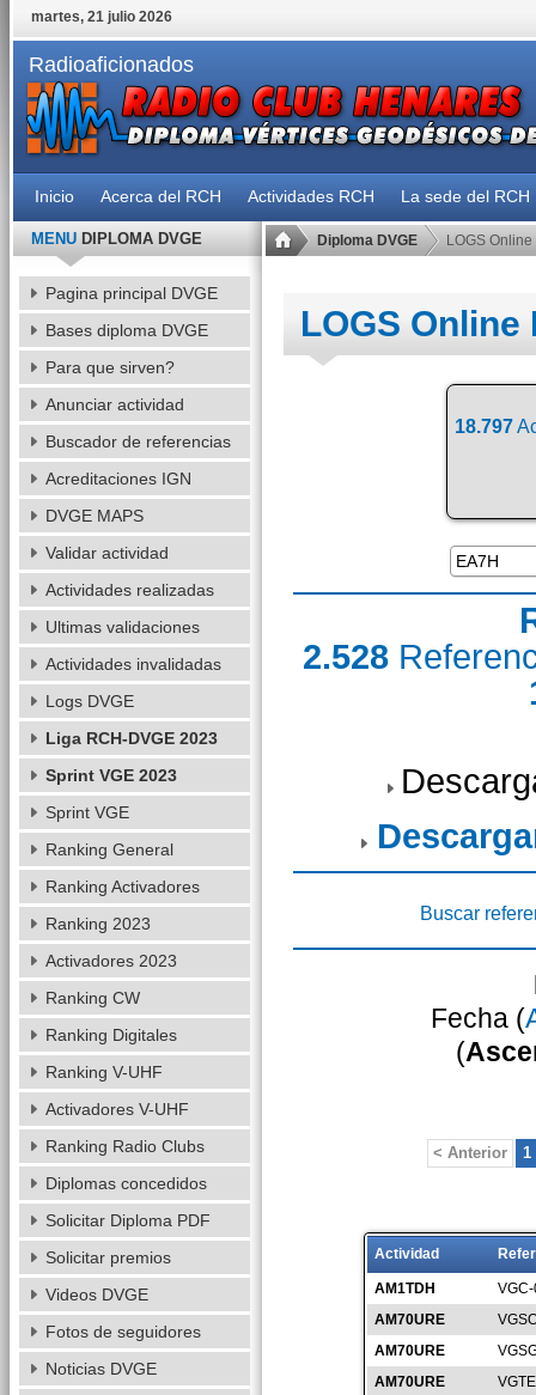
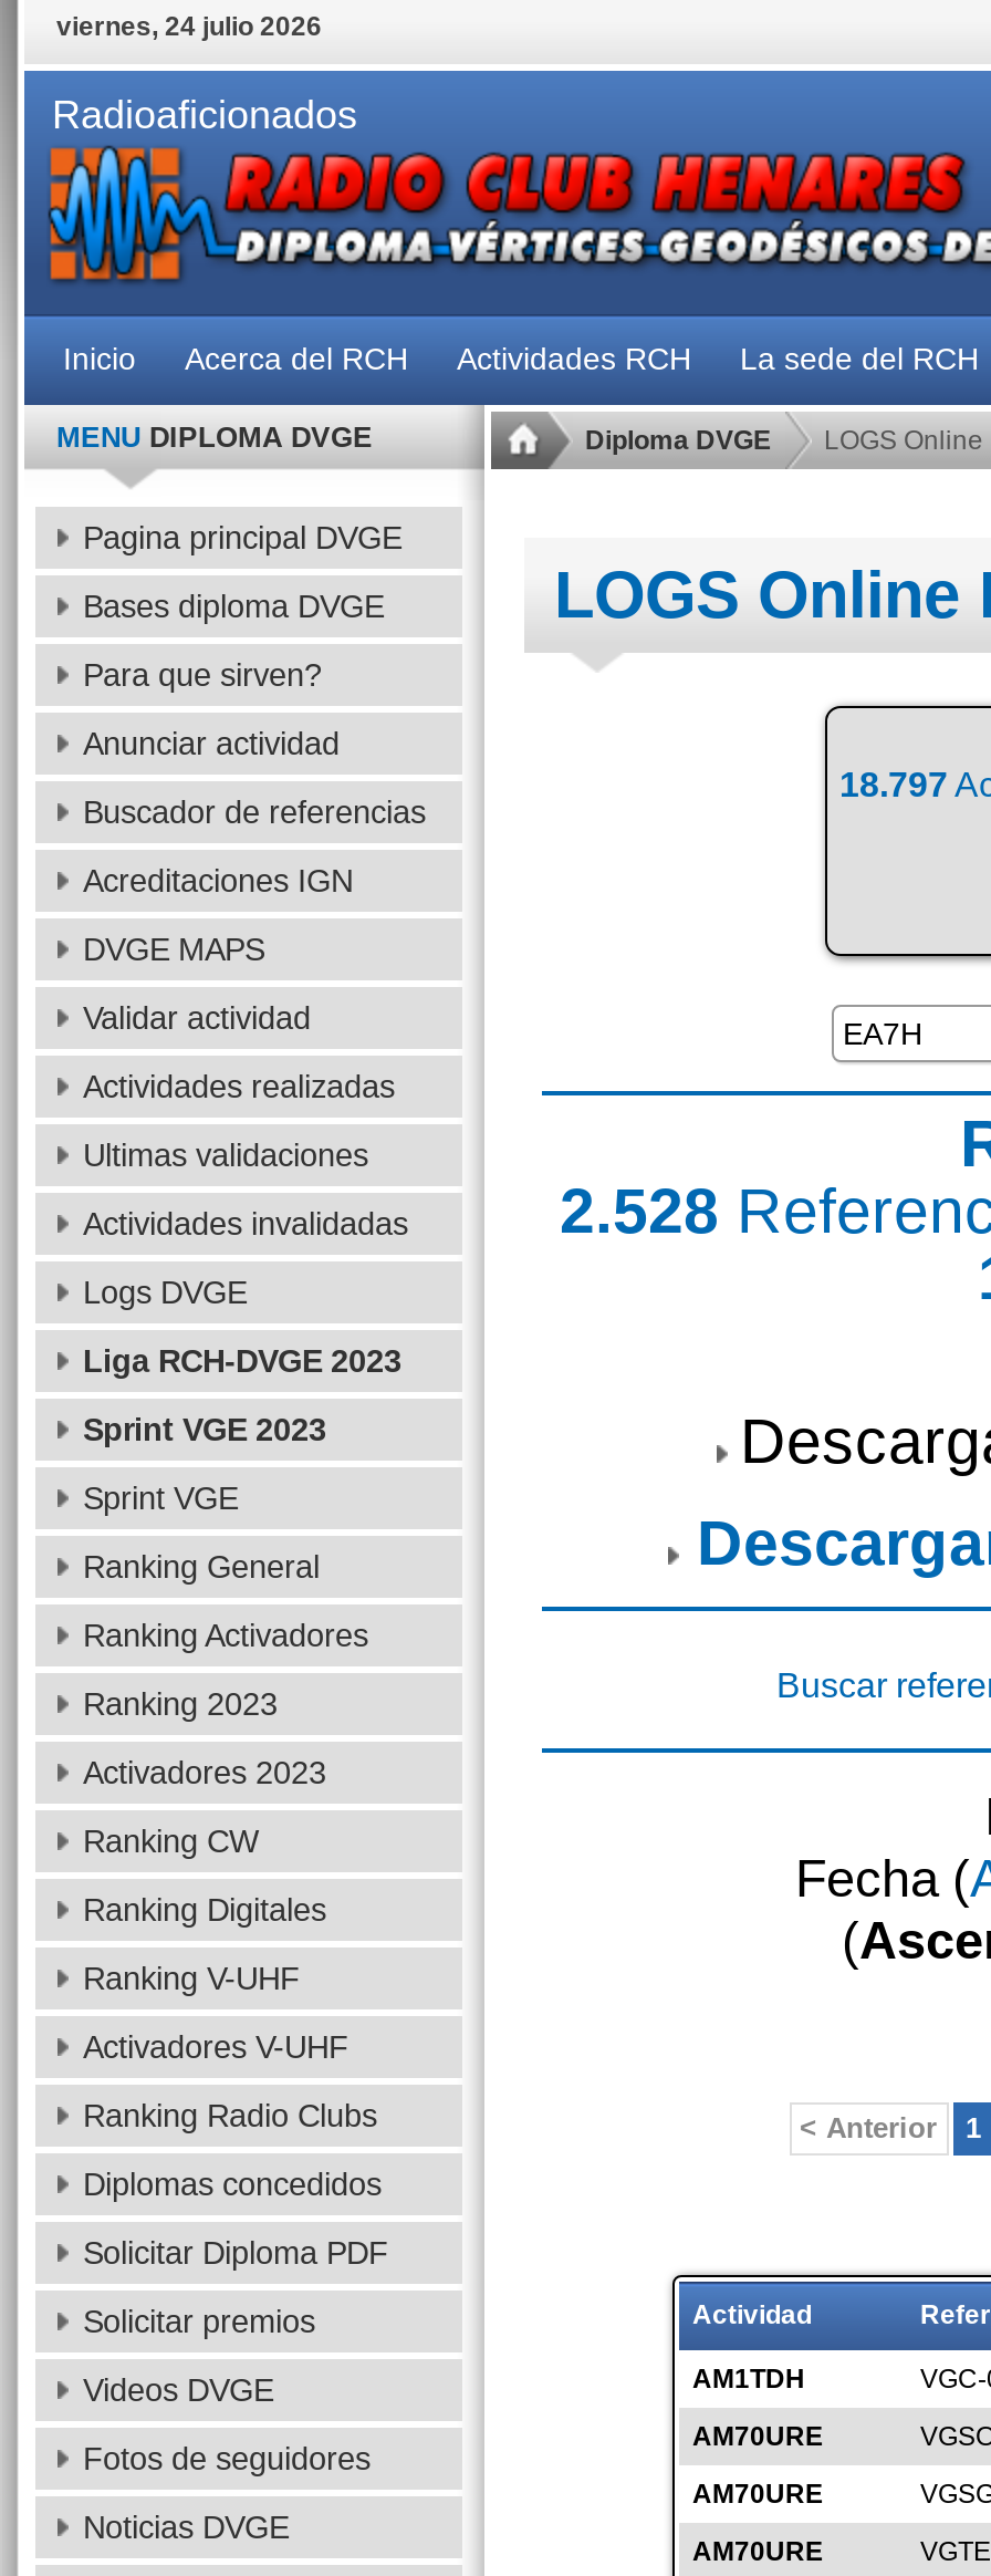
[31,8,172,25] martes, 21 julio 2026 -> [56,11,322,42] viernes, 24 julio 2026

